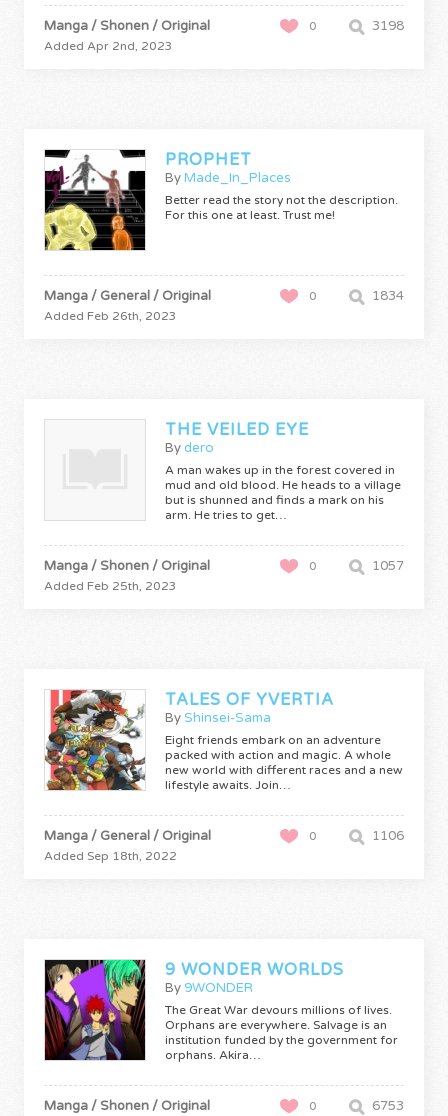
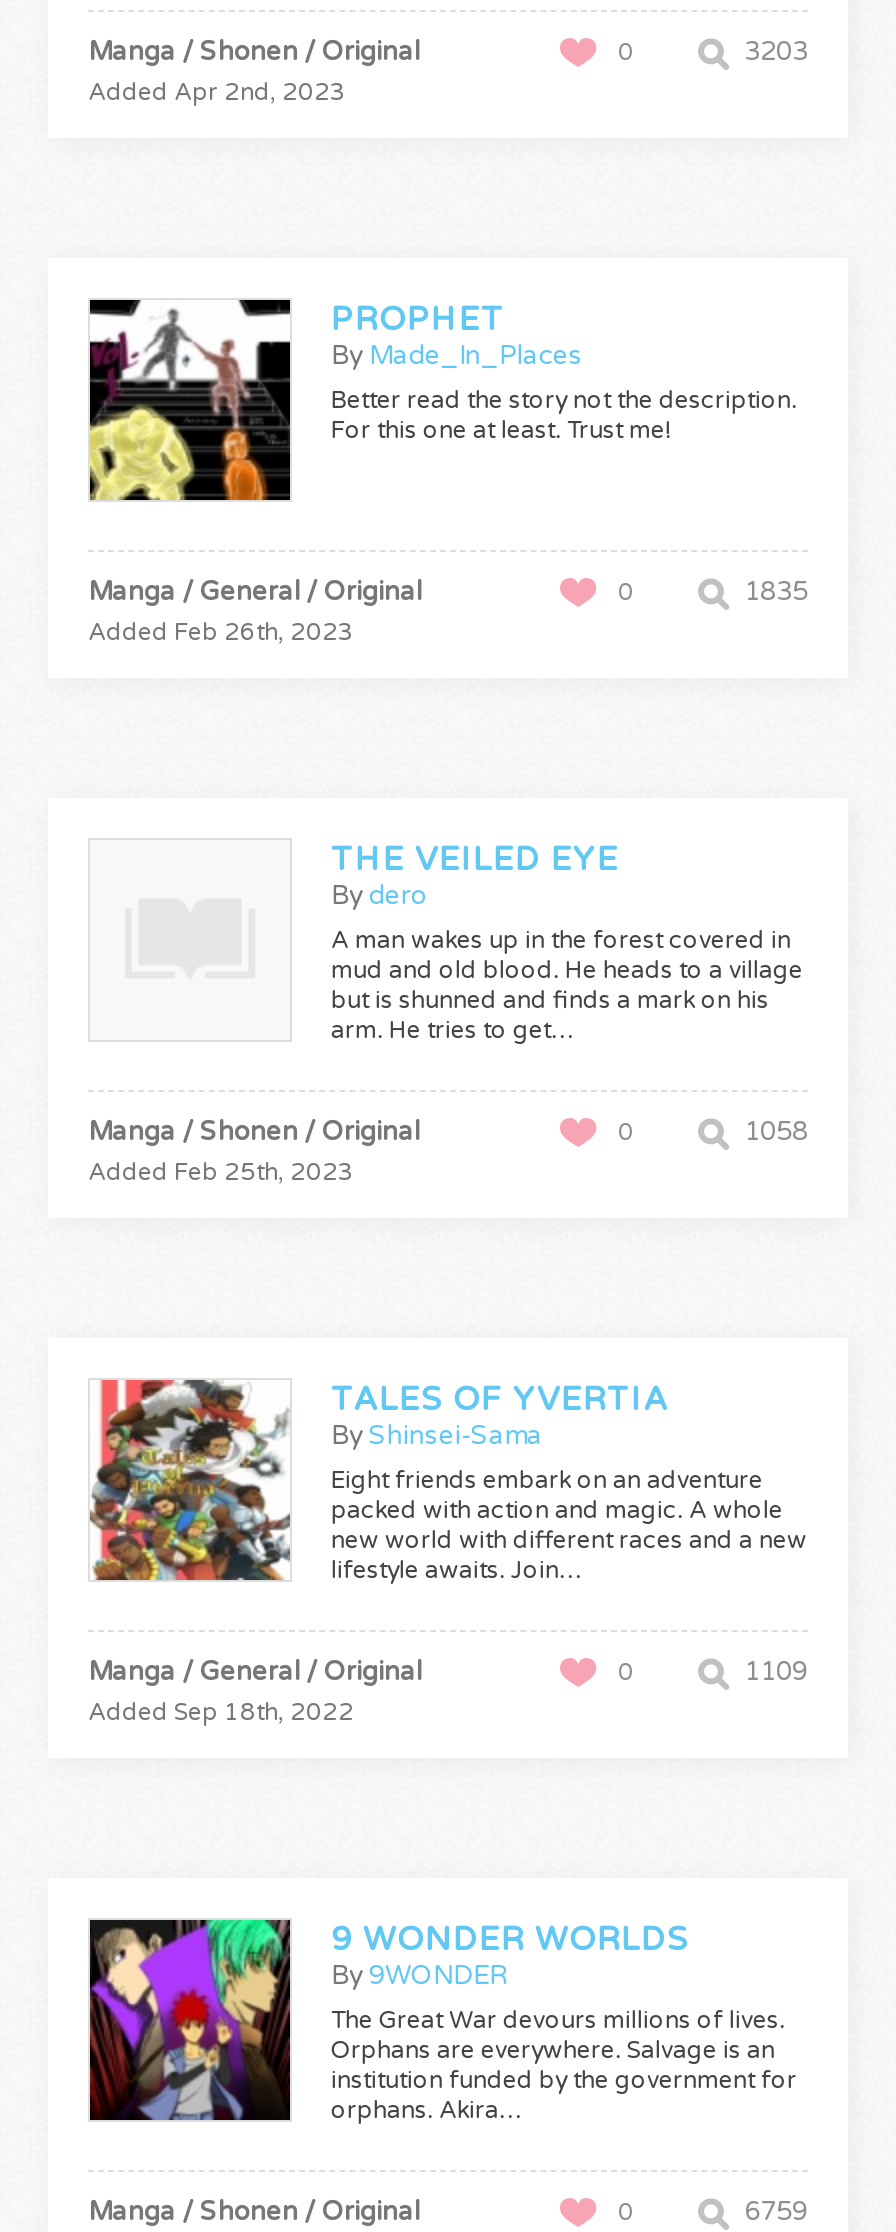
[372,18,404,34] 3198 -> [744,36,808,68] 3203
[372,288,404,304] 1834 -> [744,576,808,608] 1835
[372,558,404,574] 1057 -> [744,1116,808,1148] 1058
[372,828,404,844] 1106 -> [744,1656,808,1688] 1109
[372,1098,404,1114] 6753 -> [744,2196,808,2228] 6759

